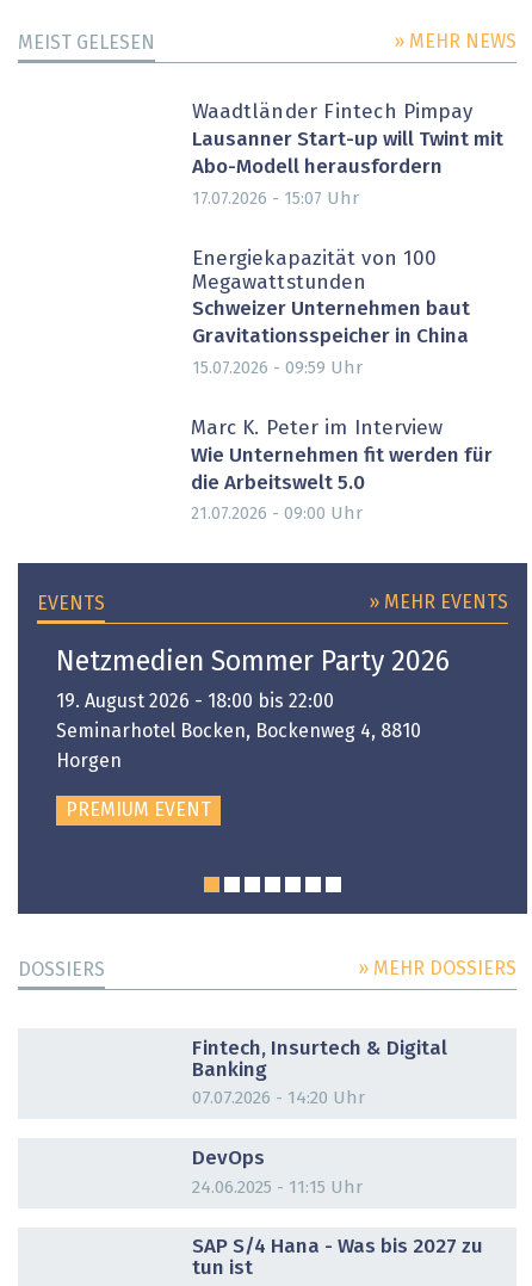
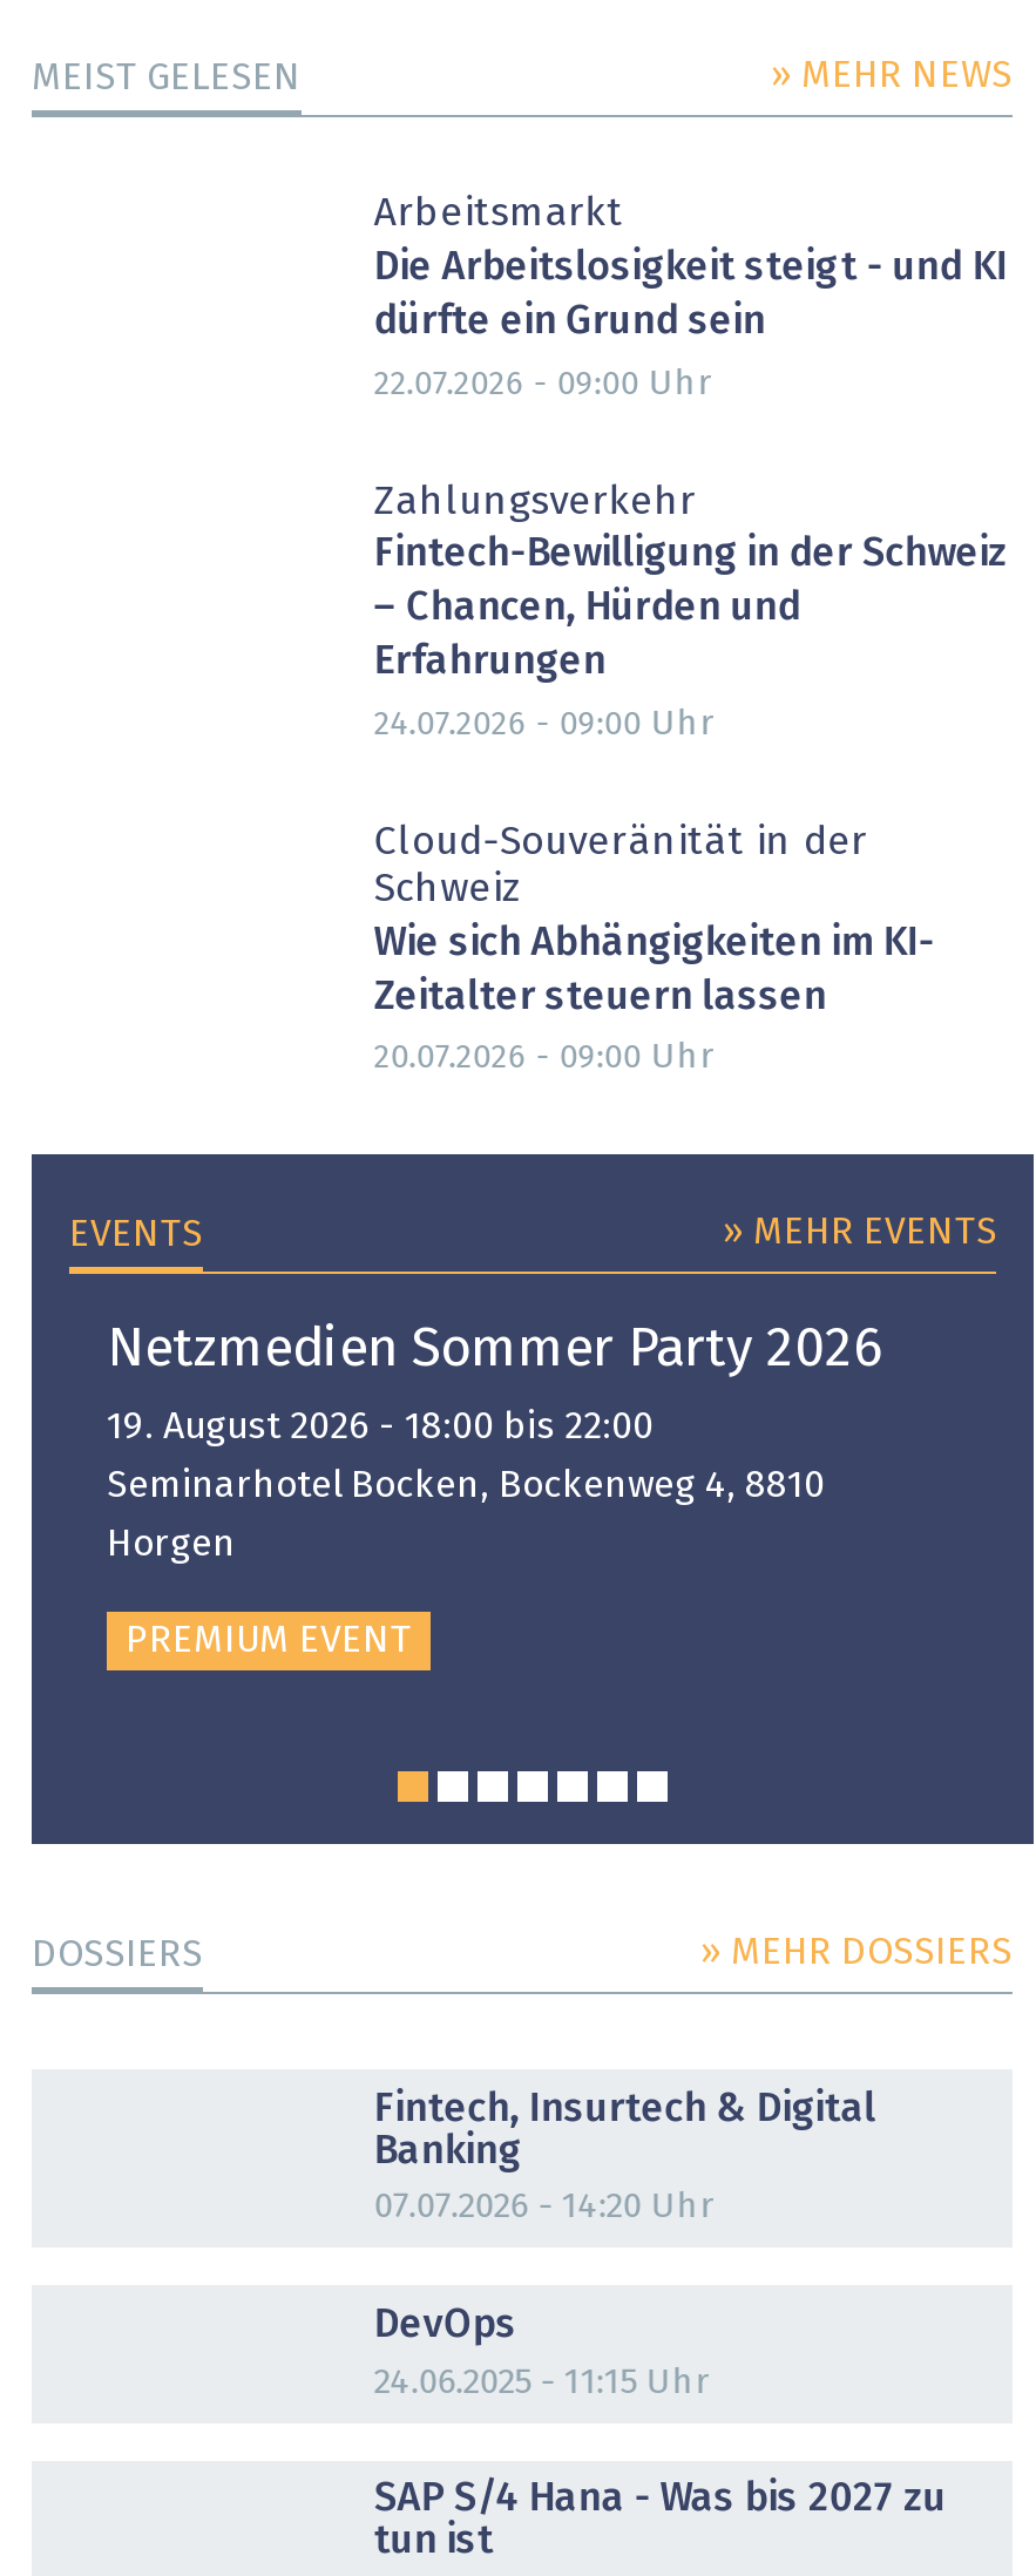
[192,103,503,178] Waadtländer Fintech Pimpay | Lausanner Start-up will Twint mit | Abo-Modell herausfordern -> [374,195,1007,343] Arbeitsmarkt | Die Arbeitslosigkeit steigt - und KI | dürfte ein Grund sein
[192,189,359,207] 17.07.2026 - 15:07 Uhr -> [374,365,712,400] 22.07.2026 - 09:00 Uhr
[192,249,470,348] Energiekapazität von 100 | Megawattstunden | Schweizer Unternehmen baut | Gravitationsspeicher in China -> [374,482,1007,684] Zahlungsverkehr | Fintech-Bewilligung in der Schweiz | – Chancen, Hürden und | Erfahrungen
[192,359,362,377] 15.07.2026 - 09:59 Uhr -> [374,706,714,741] 24.07.2026 - 09:00 Uhr
[191,419,492,494] Marc K. Peter im Interview | Wie Unternehmen fit werden für | die Arbeitswelt 5.0 -> [374,823,935,1017] Cloud-Souveränität in der | Schweiz | Wie sich Abhängigkeiten im KI- | Zeitalter steuern lassen
[191,505,362,523] 21.07.2026 - 09:00 Uhr -> [374,1040,714,1075] 20.07.2026 - 09:00 Uhr

